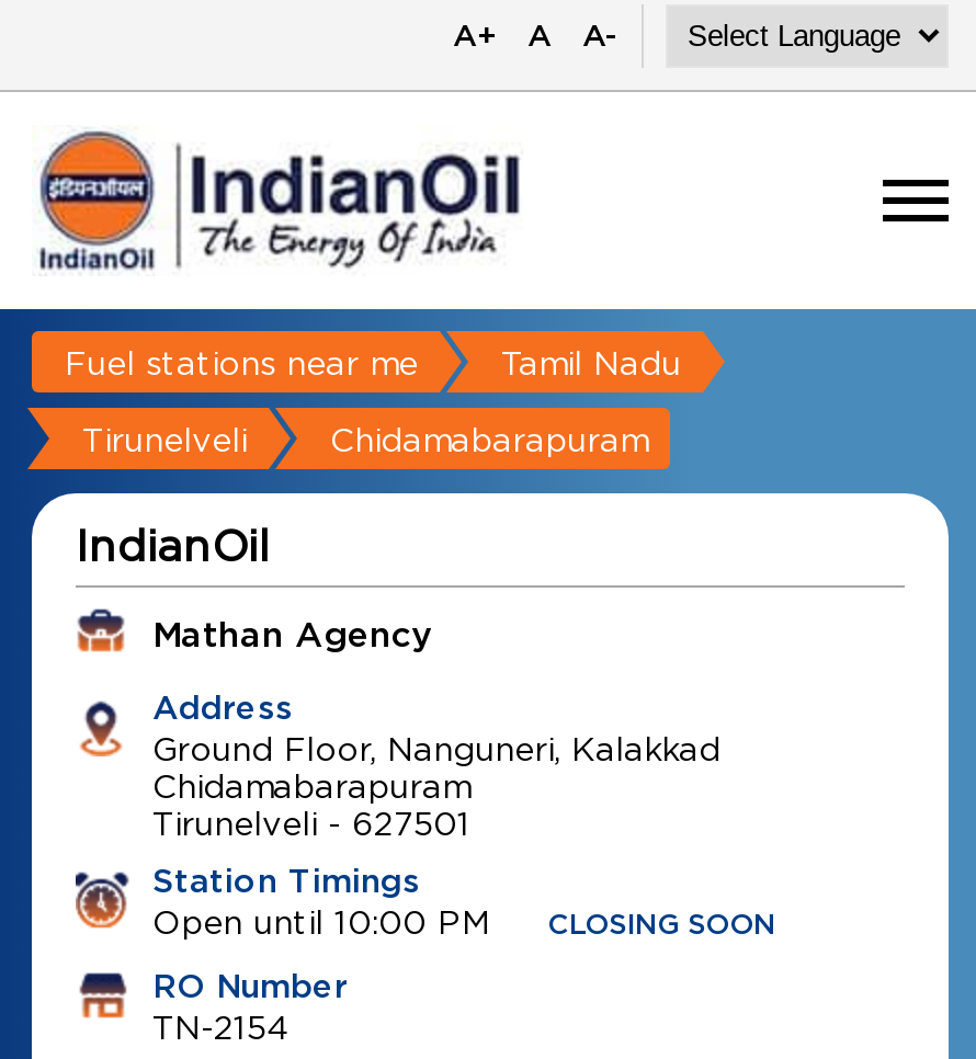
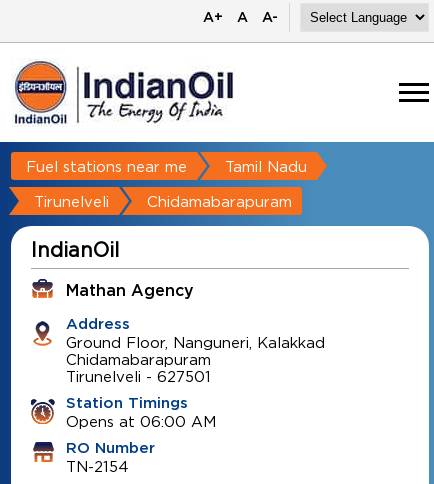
[152,903,775,941] Open until 10:00 PM | CLOSING SOON -> [66,413,216,429] Opens at 06:00 AM

